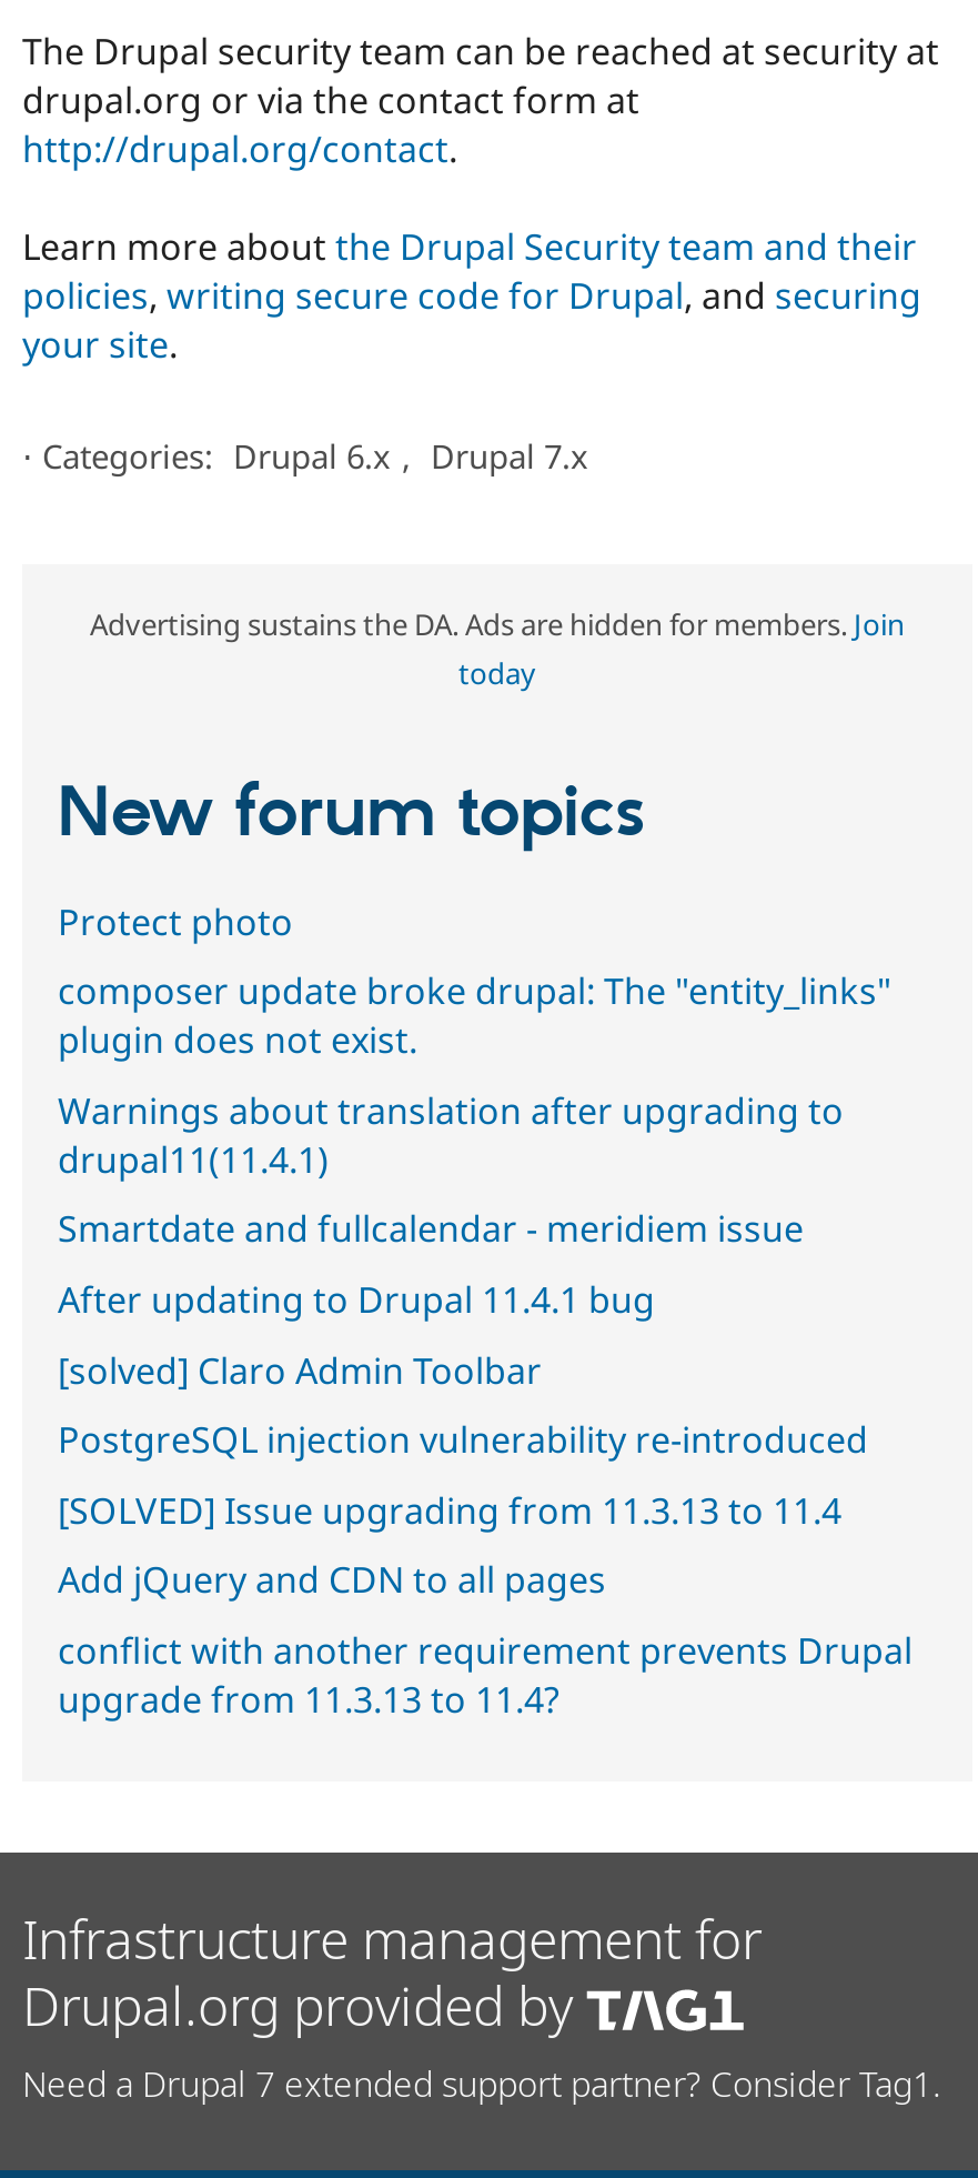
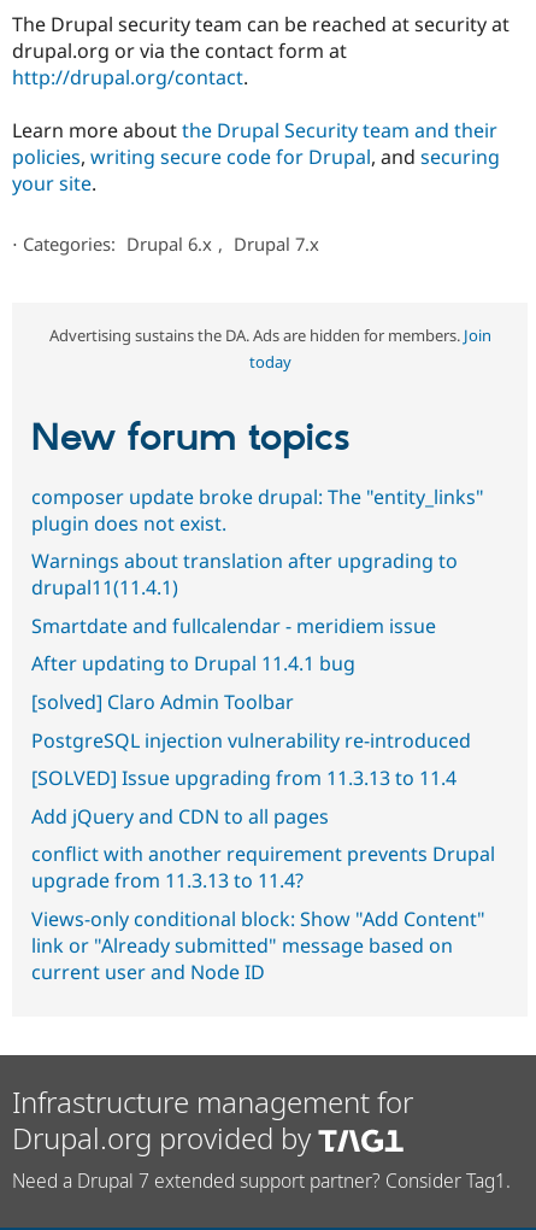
[58,897,293,945] Protect photo -> none
moved [58,967,913,1724] -> [31,483,495,894]: composer update broke drupal: The "entity_links" | plugin does not exist. | Warnings about translation after upgrading to | ... | conflict with another requirement prevents Drupal | upgrade from 11.3.13 to 11.4?
none -> [31,906,485,985] Views-only conditional block: Show "Add Content" | link or "Already submitted" message based on | current user and Node ID

